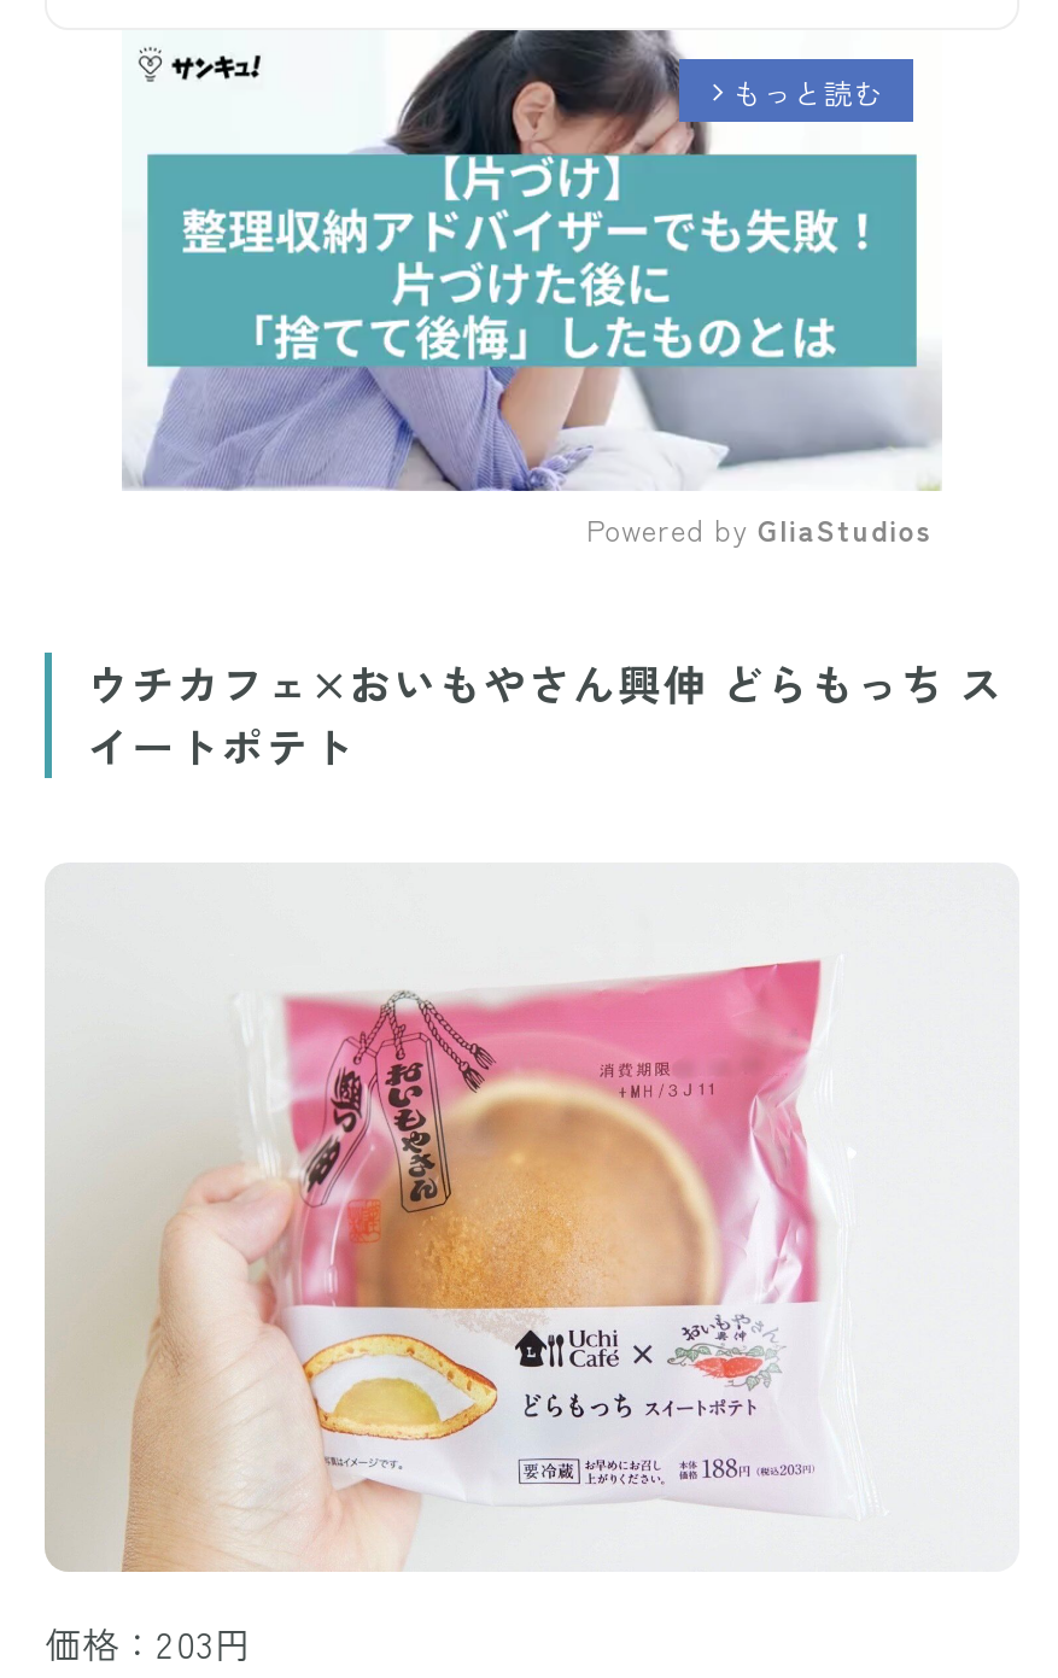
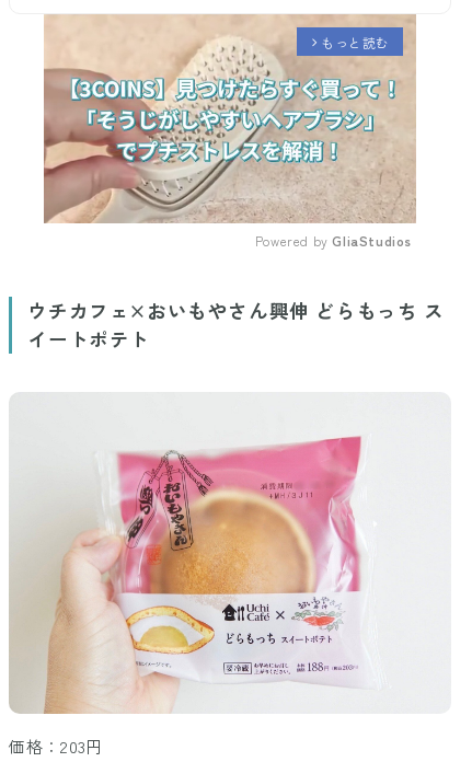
[122,28,942,493] [image] -> [43,13,417,224] [image]

